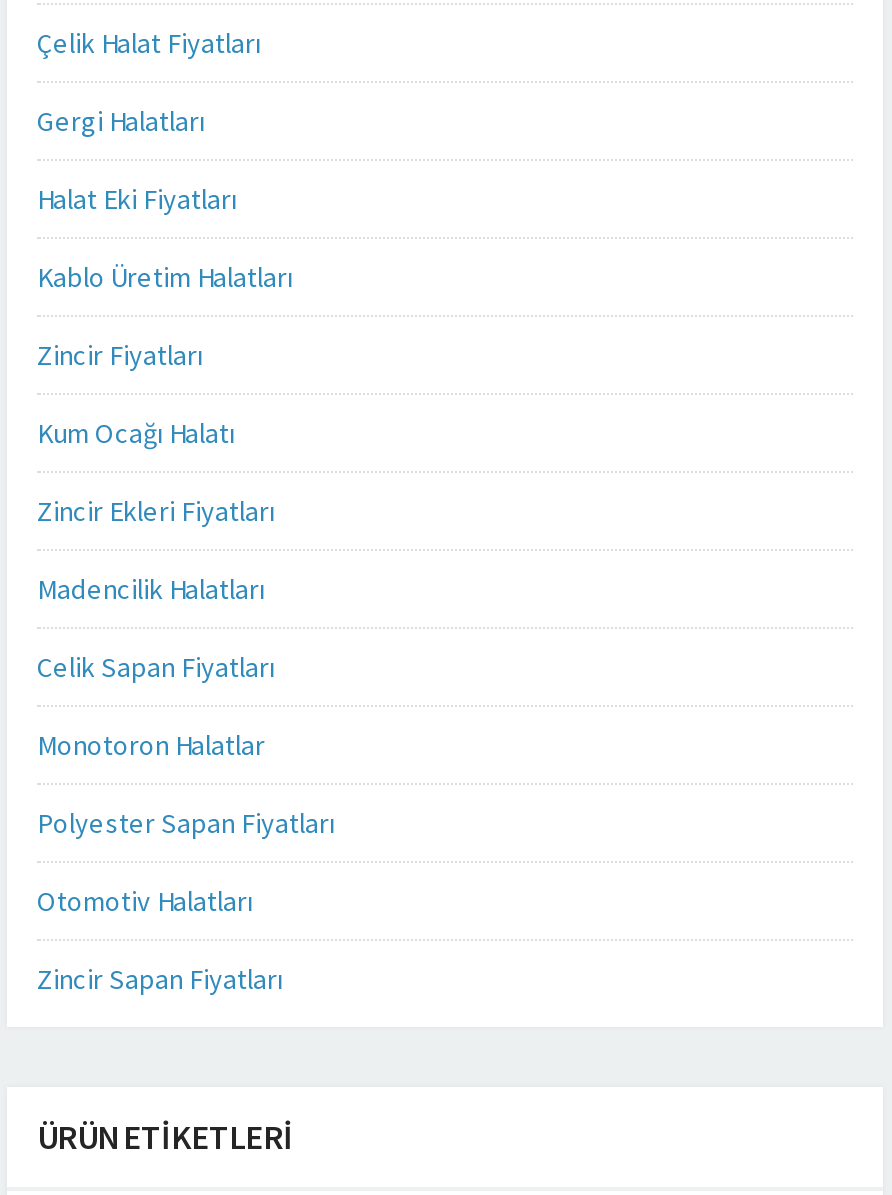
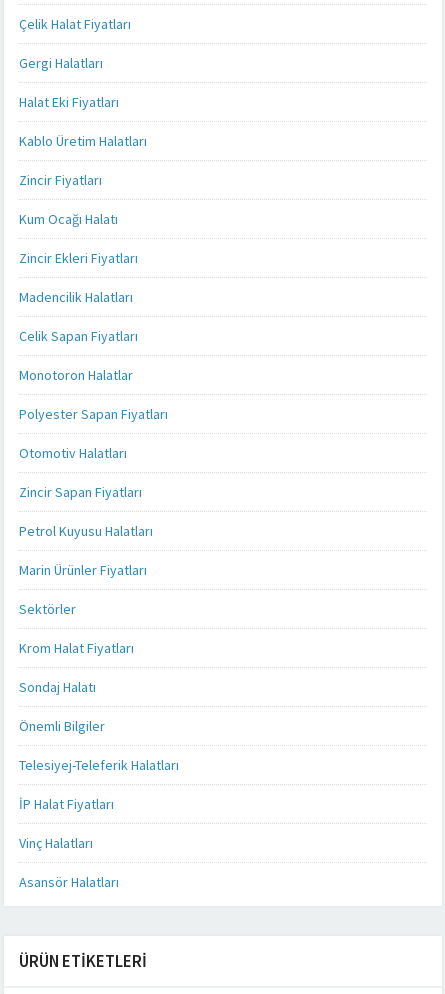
none -> [19,522,179,891] Petrol Kuyusu Halatları | Marin Ürünler Fiyatları | Sektörler | Krom Halat Fiyatları | Sondaj Halatı | Önemli Bilgiler | Telesiyej-Teleferik Halatları | İP Halat Fiyatları | Vinç Halatları | Asansör Halatları

